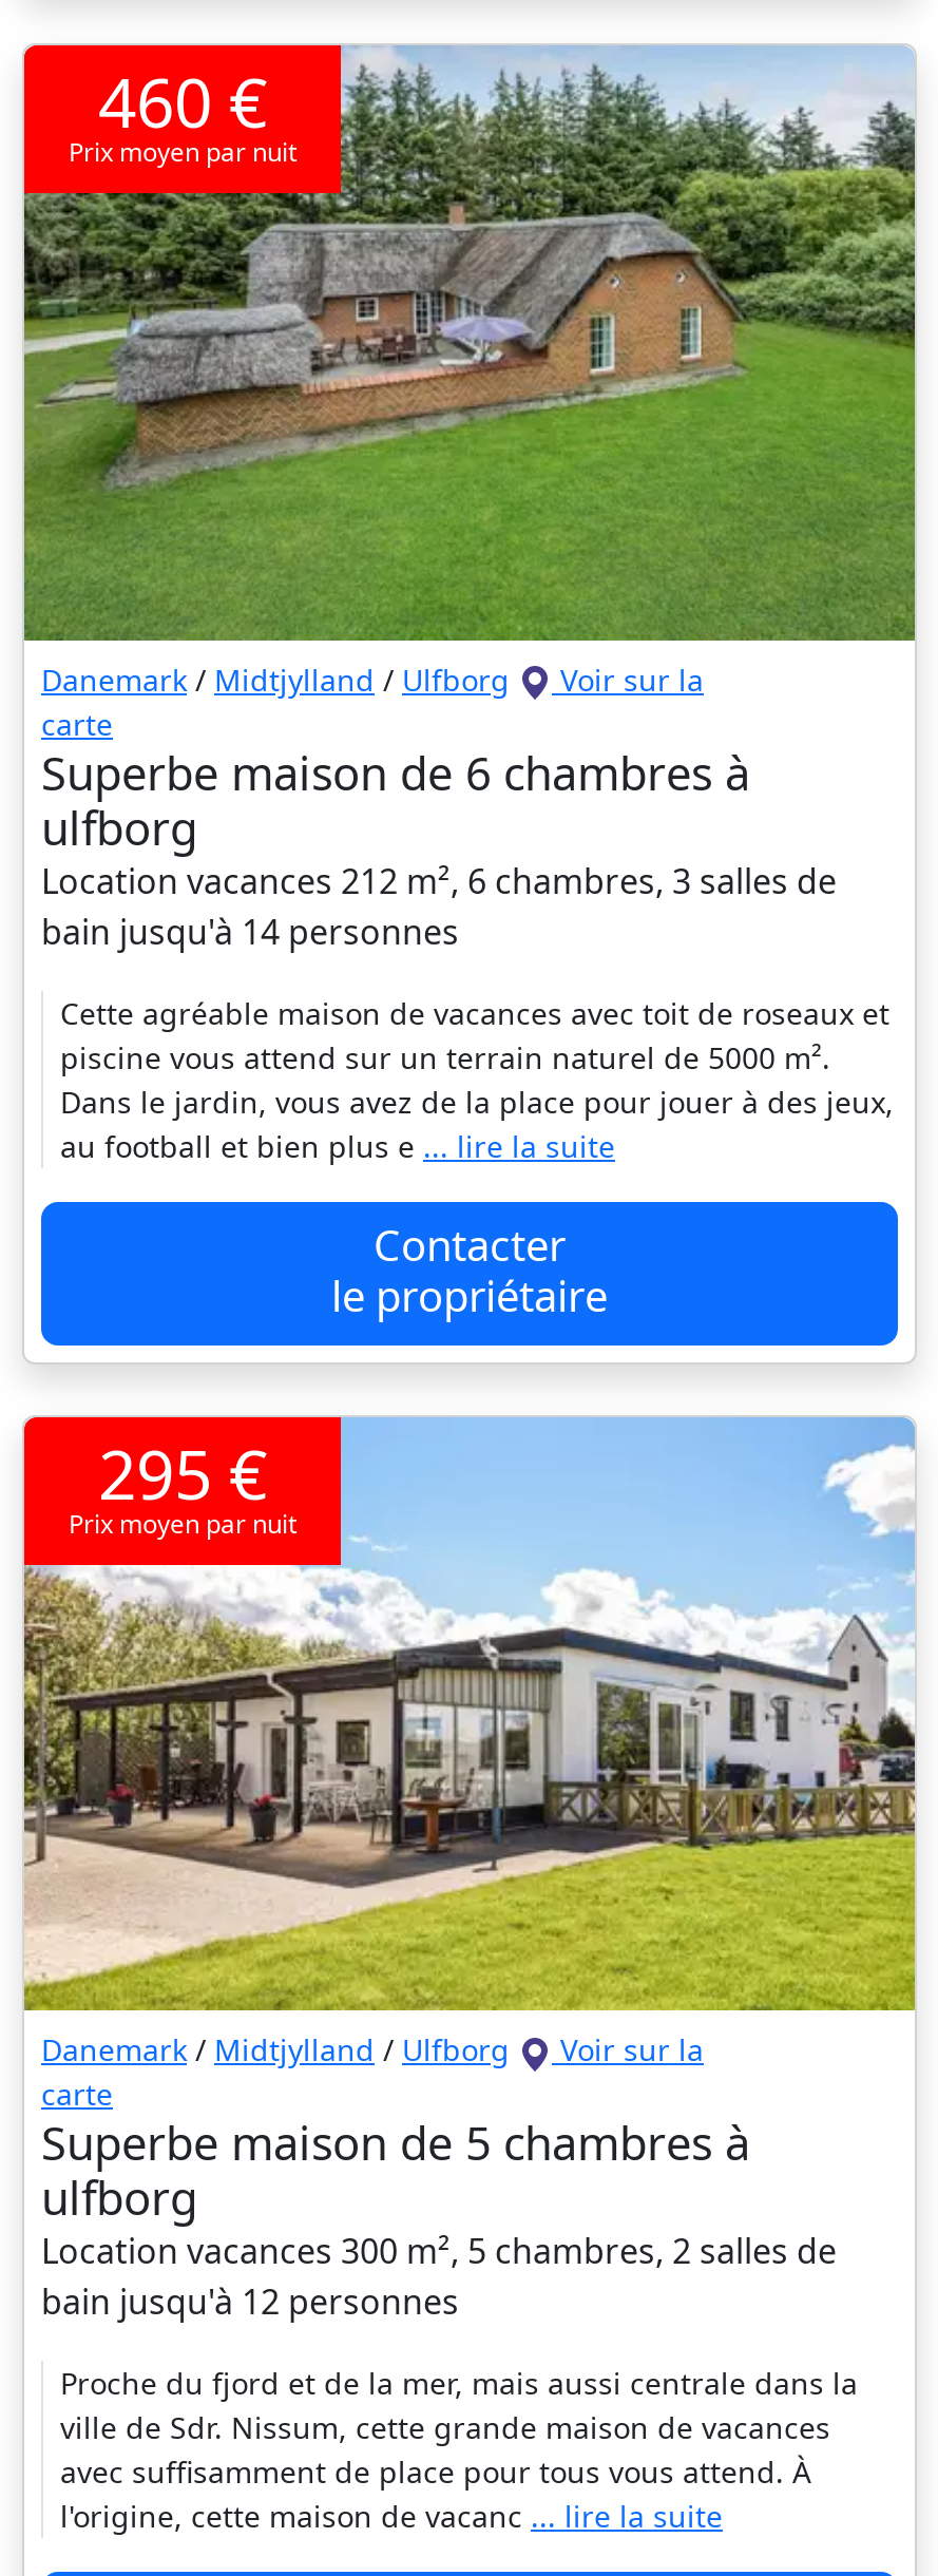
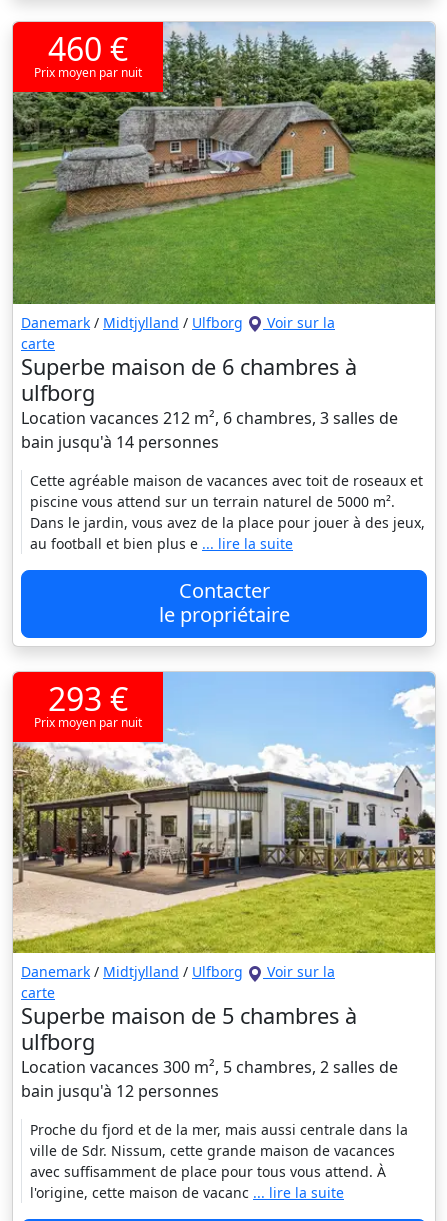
[98,1427,267,1518] 295 € -> [48,677,128,720] 293 €

